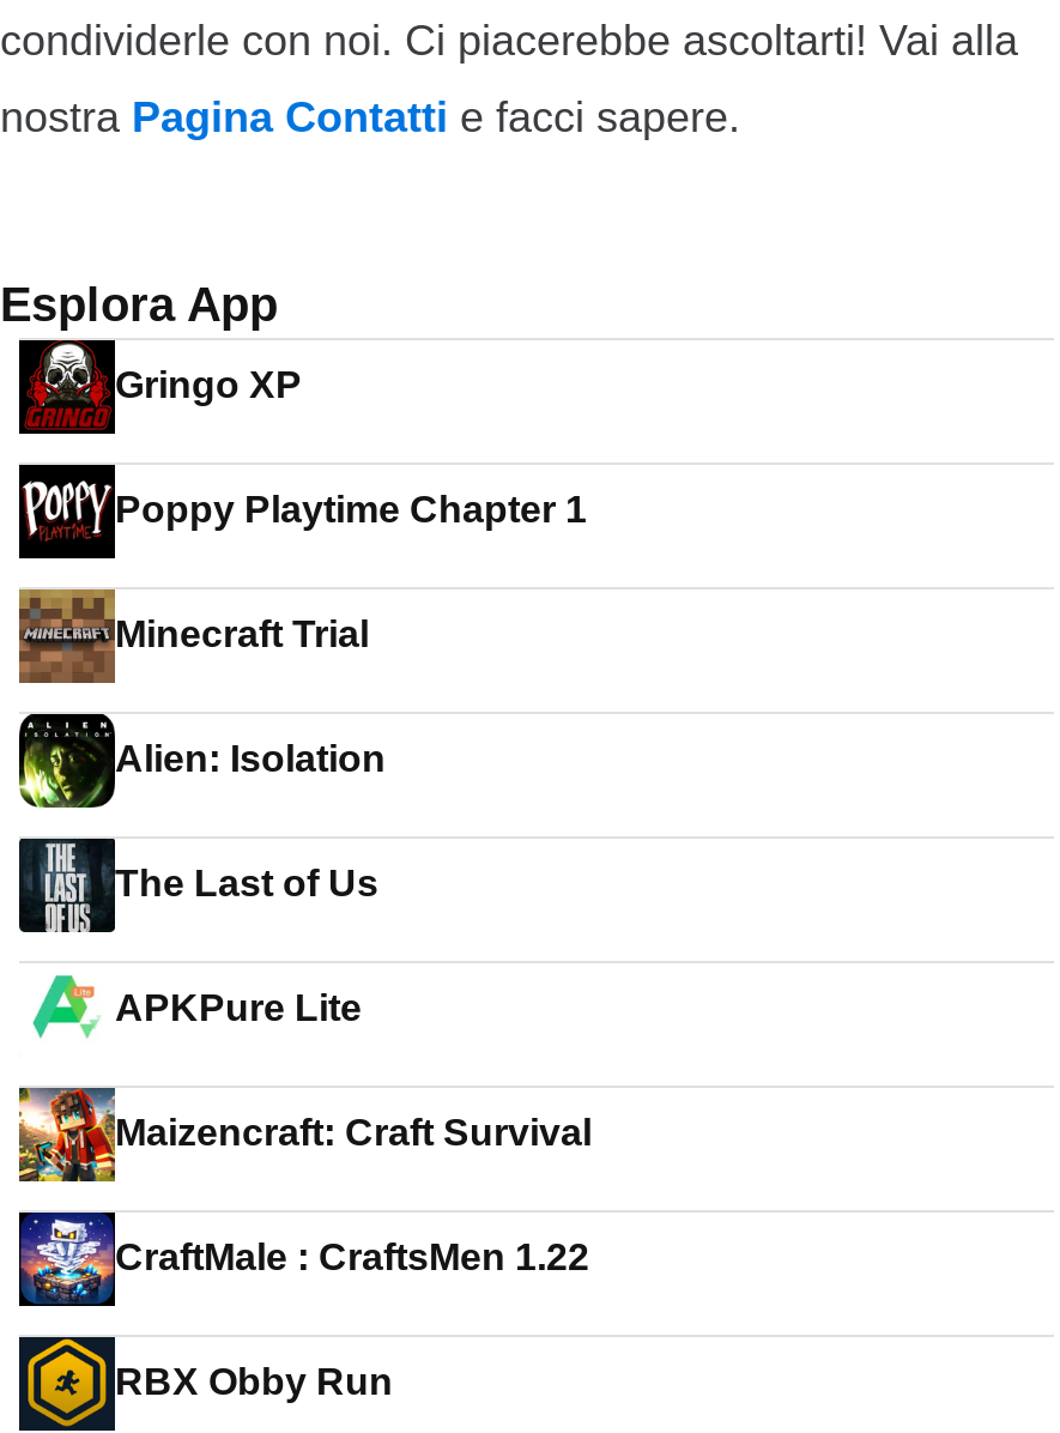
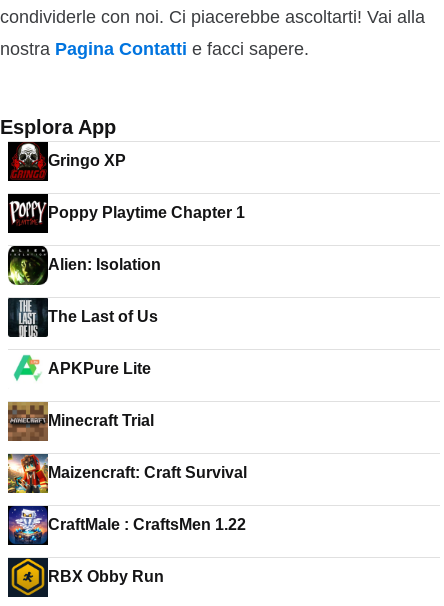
moved [17,587,369,683] -> [8,401,154,442]: [image] | Minecraft Trial
moved [17,716,386,1028] -> [7,247,161,377]: [image] | Alien: Isolation | The Last of Us | APKPure Lite

